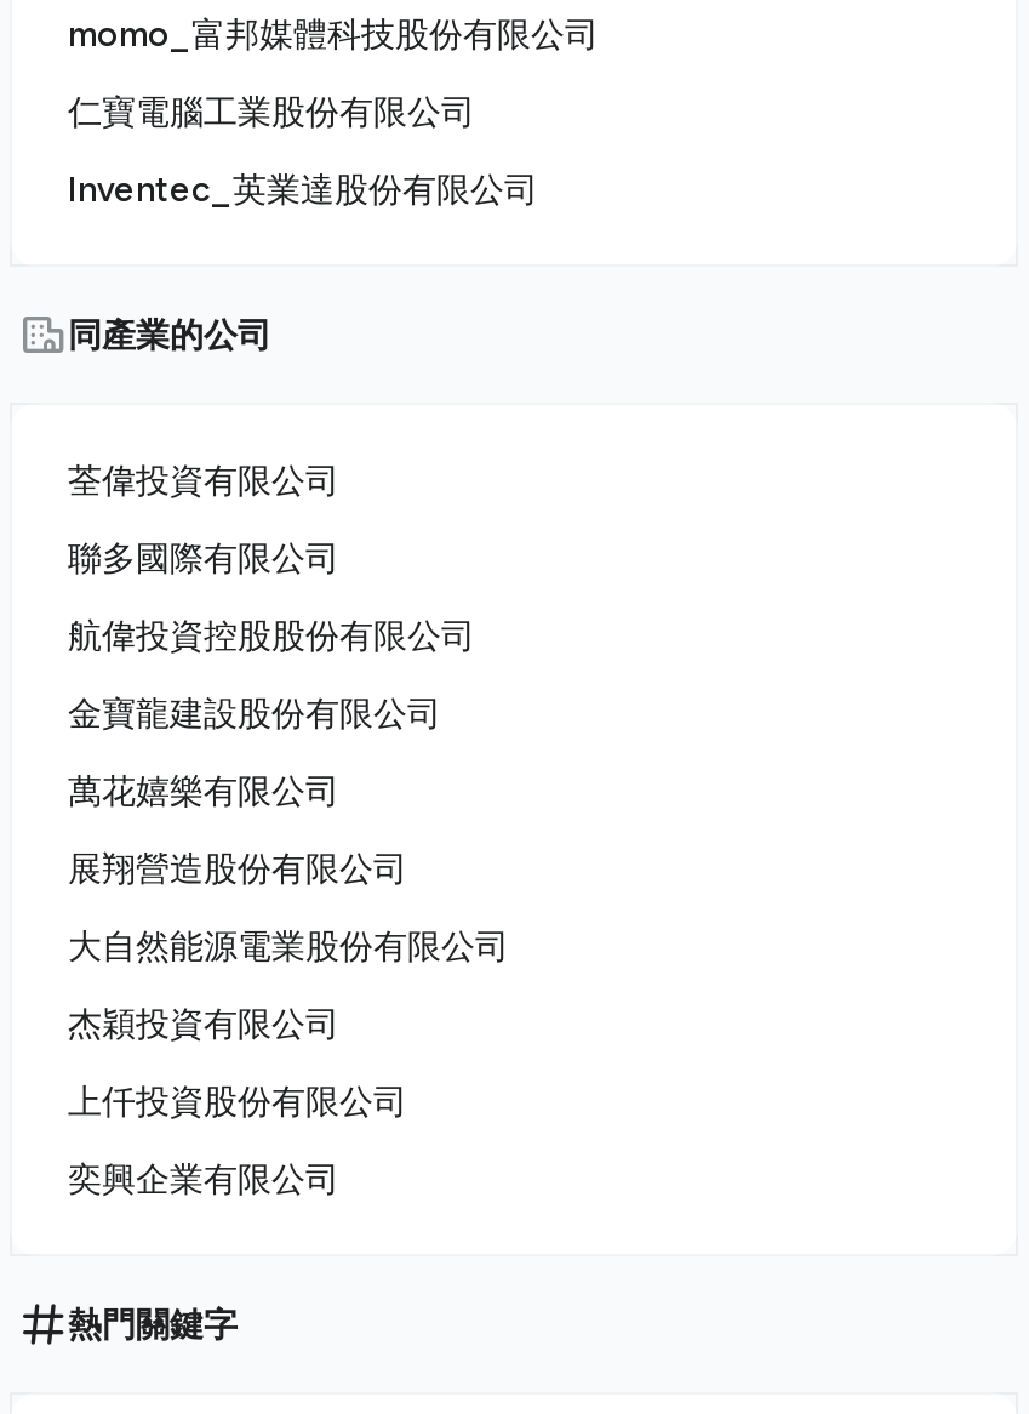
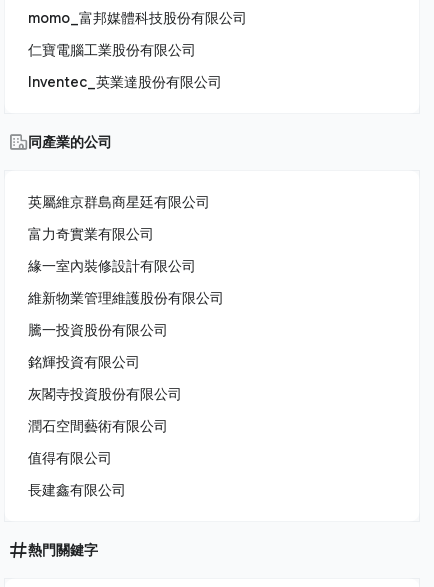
[68,458,339,500] 荃偉投資有限公司 -> [28,193,210,210] 英屬維京群島商星廷有限公司
[68,536,339,577] 聯多國際有限公司 -> [28,225,154,242] 富力奇實業有限公司
[68,614,475,655] 航偉投資控股股份有限公司 -> [28,257,196,274] 緣一室內裝修設計有限公司
[68,691,441,732] 金寶龍建設股份有限公司 -> [28,289,224,306] 維新物業管理維護股份有限公司
[68,769,339,810] 萬花嬉樂有限公司 -> [28,321,168,338] 騰一投資股份有限公司
[68,846,407,888] 展翔營造股份有限公司 -> [28,353,140,370] 銘輝投資有限公司
[68,924,509,965] 大自然能源電業股份有限公司 -> [28,385,182,402] 灰閣寺投資股份有限公司
[68,1002,339,1043] 杰穎投資有限公司 -> [28,417,168,434] 潤石空間藝術有限公司
[68,1079,407,1121] 上仟投資股份有限公司 -> [28,449,112,466] 值得有限公司
[68,1157,339,1198] 奕興企業有限公司 -> [28,481,126,498] 長建鑫有限公司

